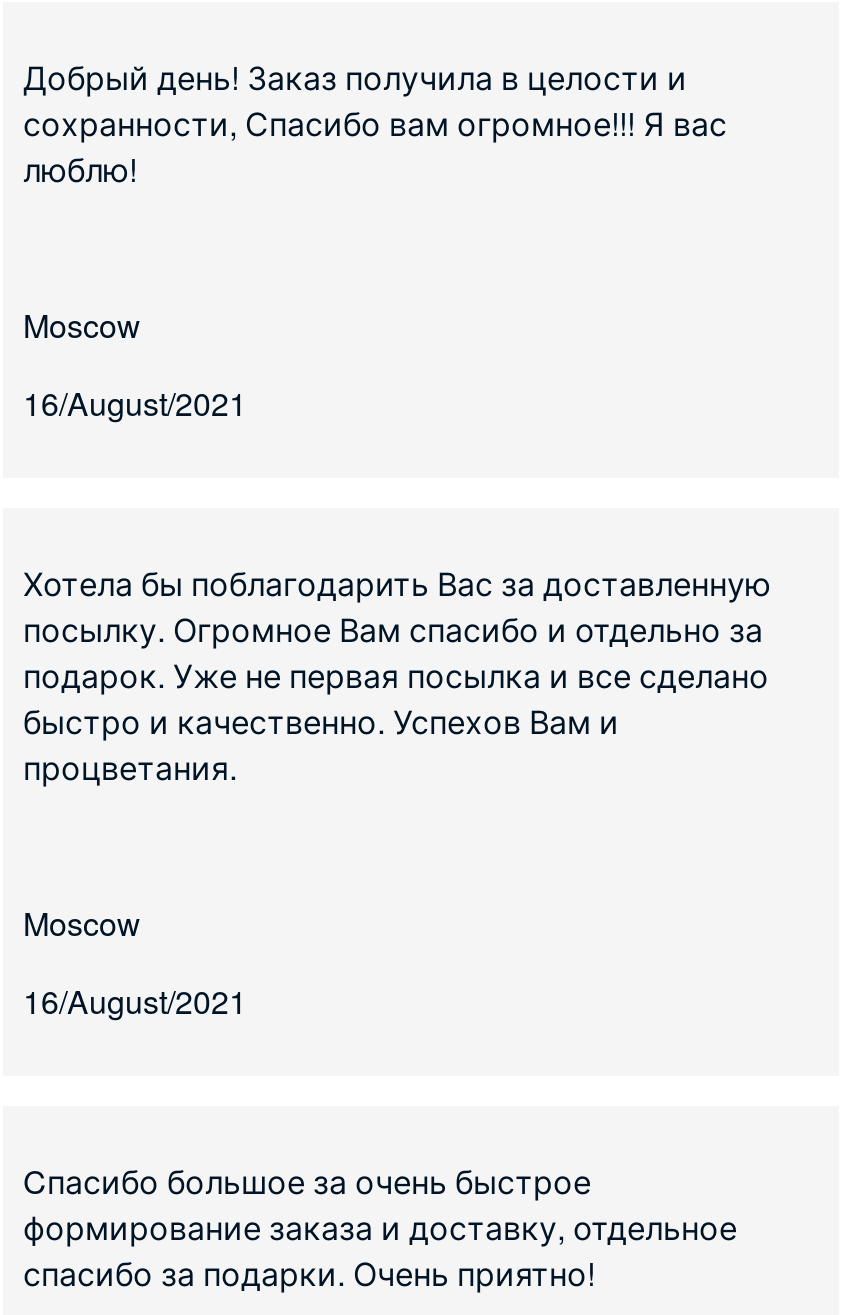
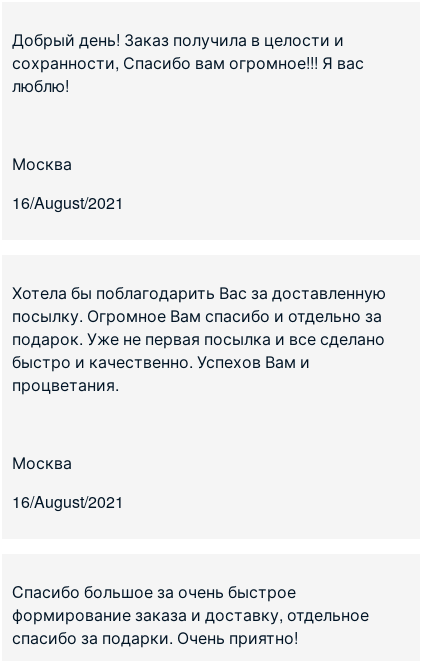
[23,302,141,348] Moscow -> [12,152,72,175] Москва
[23,900,141,946] Moscow -> [12,451,72,474] Москва

